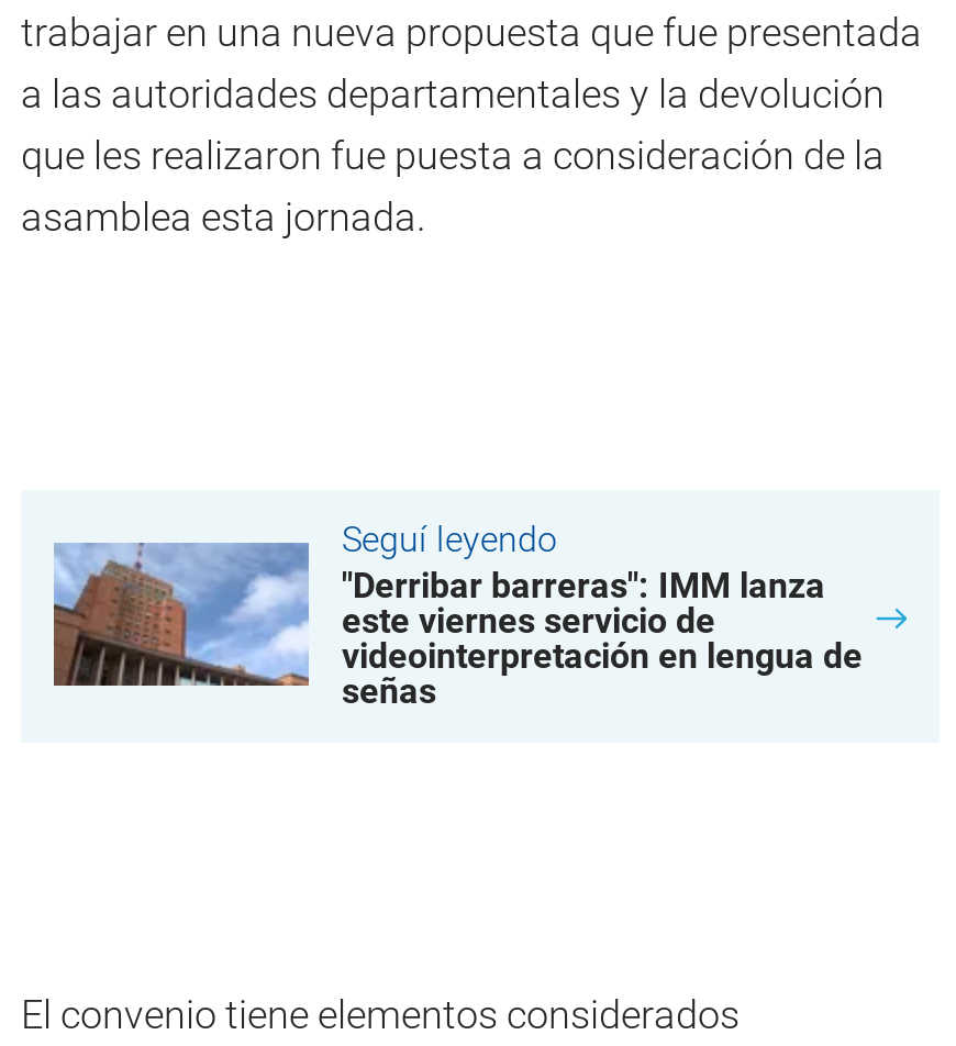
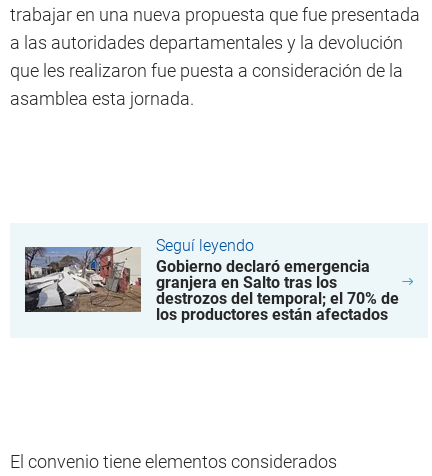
[52,541,863,712] [image] | "Derribar barreras": IMM lanza | este viernes servicio de | videointerpretación en lengua de | señas -> [24,246,399,324] [image] | Gobierno declaró emergencia | granjera en Salto tras los | destrozos del temporal; el 70% de | los productores están afectados

